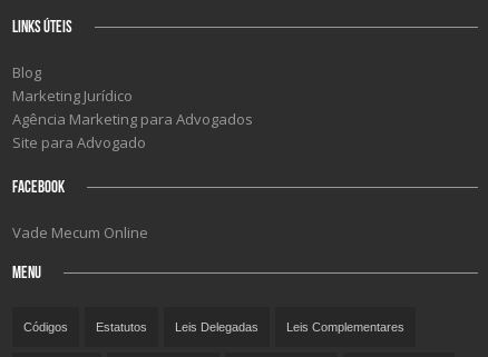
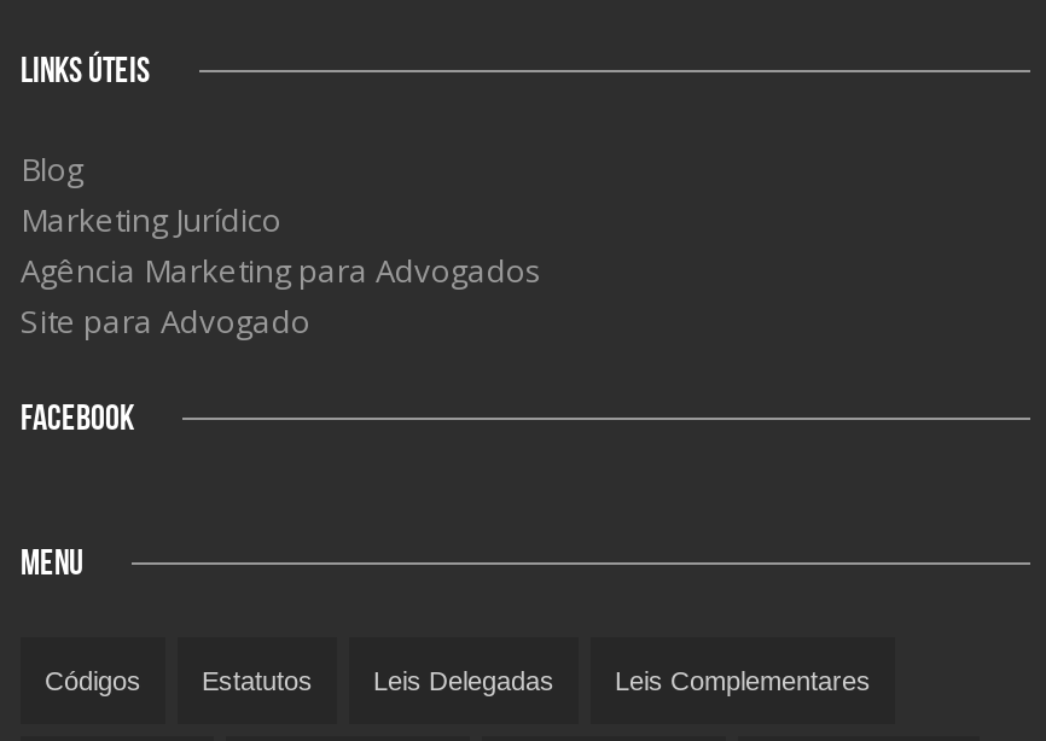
[12,222,148,242] Vade Mecum Online -> none

